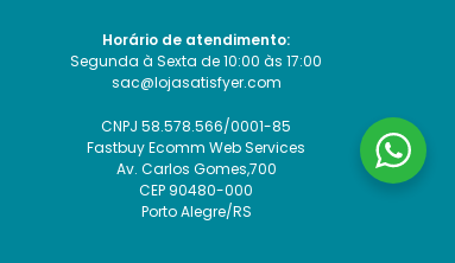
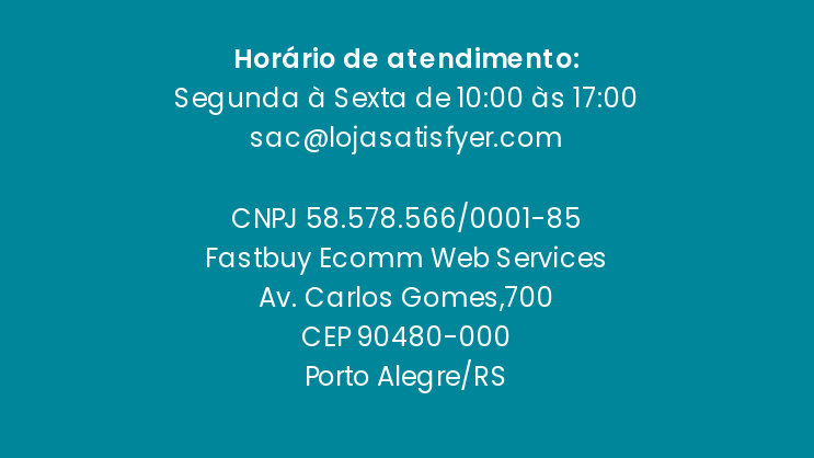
[359,116,428,185] [image] -> none

